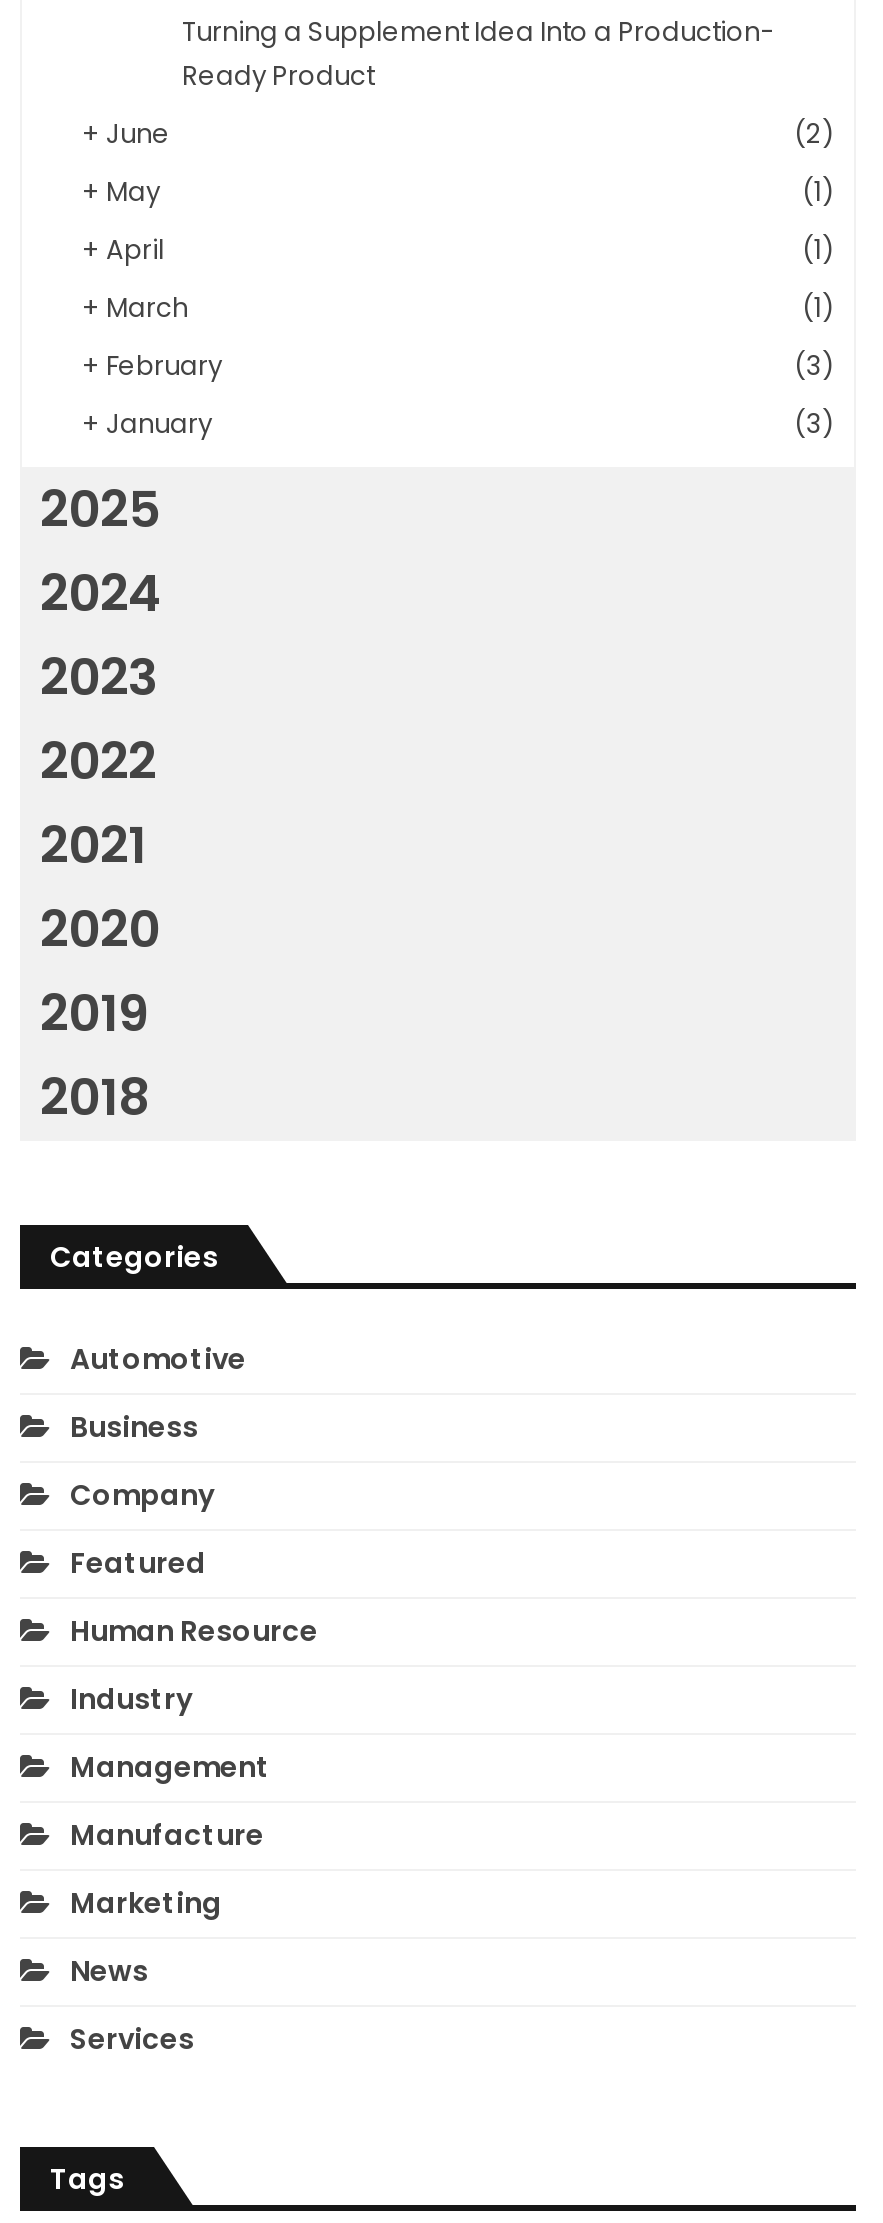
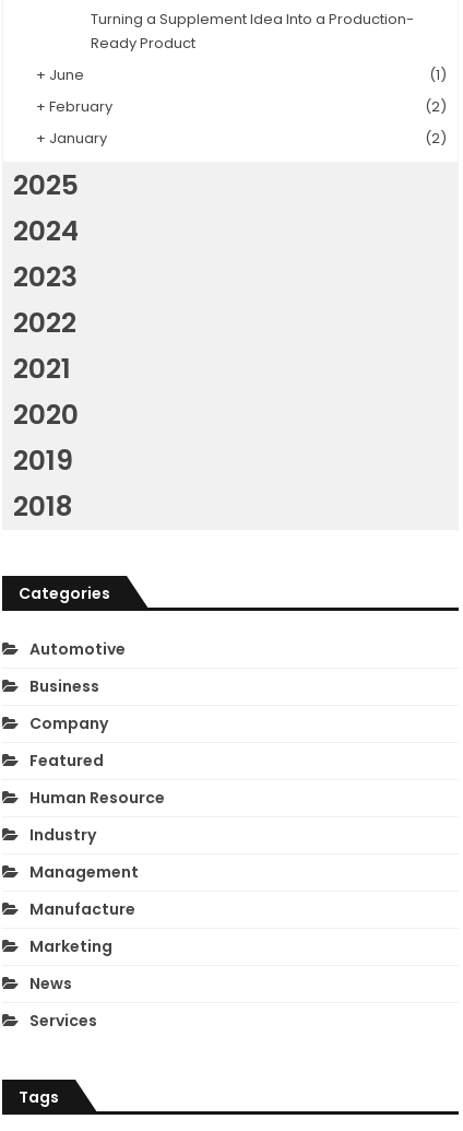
[82,114,834,326] (2) | + May | (1) | + April | (1) | + March -> none
[794,346,834,384] (3) -> [425,96,447,116] (2)
[794,404,834,442] (3) -> [425,127,447,148] (2)

